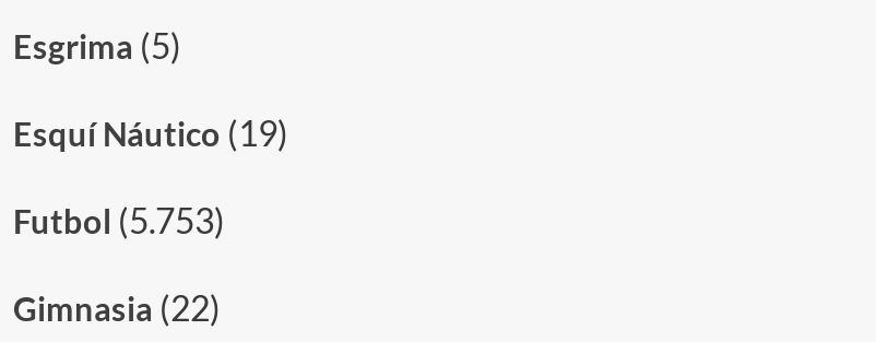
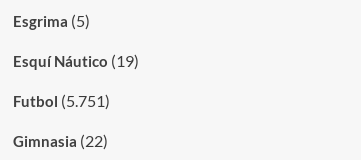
[13,199,225,240] Futbol (5.753) -> [12,91,109,110] Futbol (5.751)

